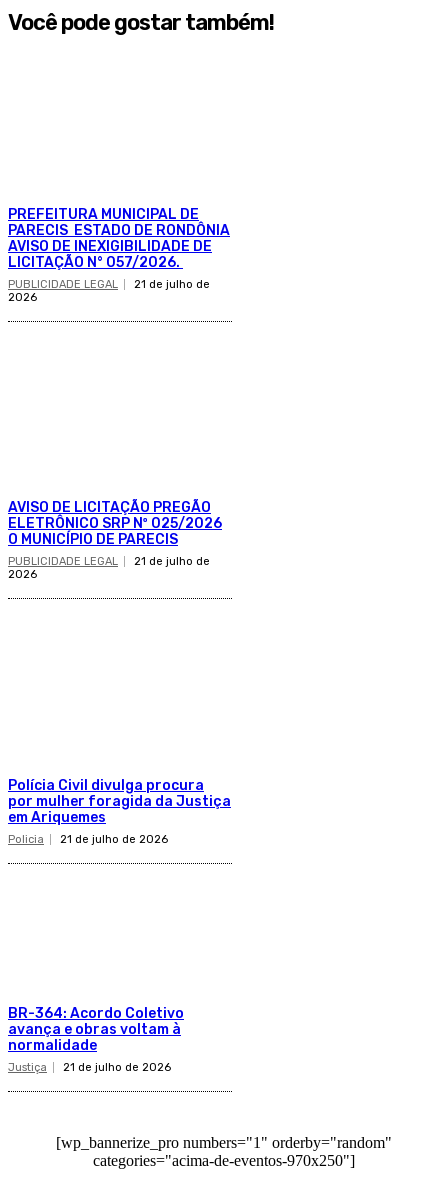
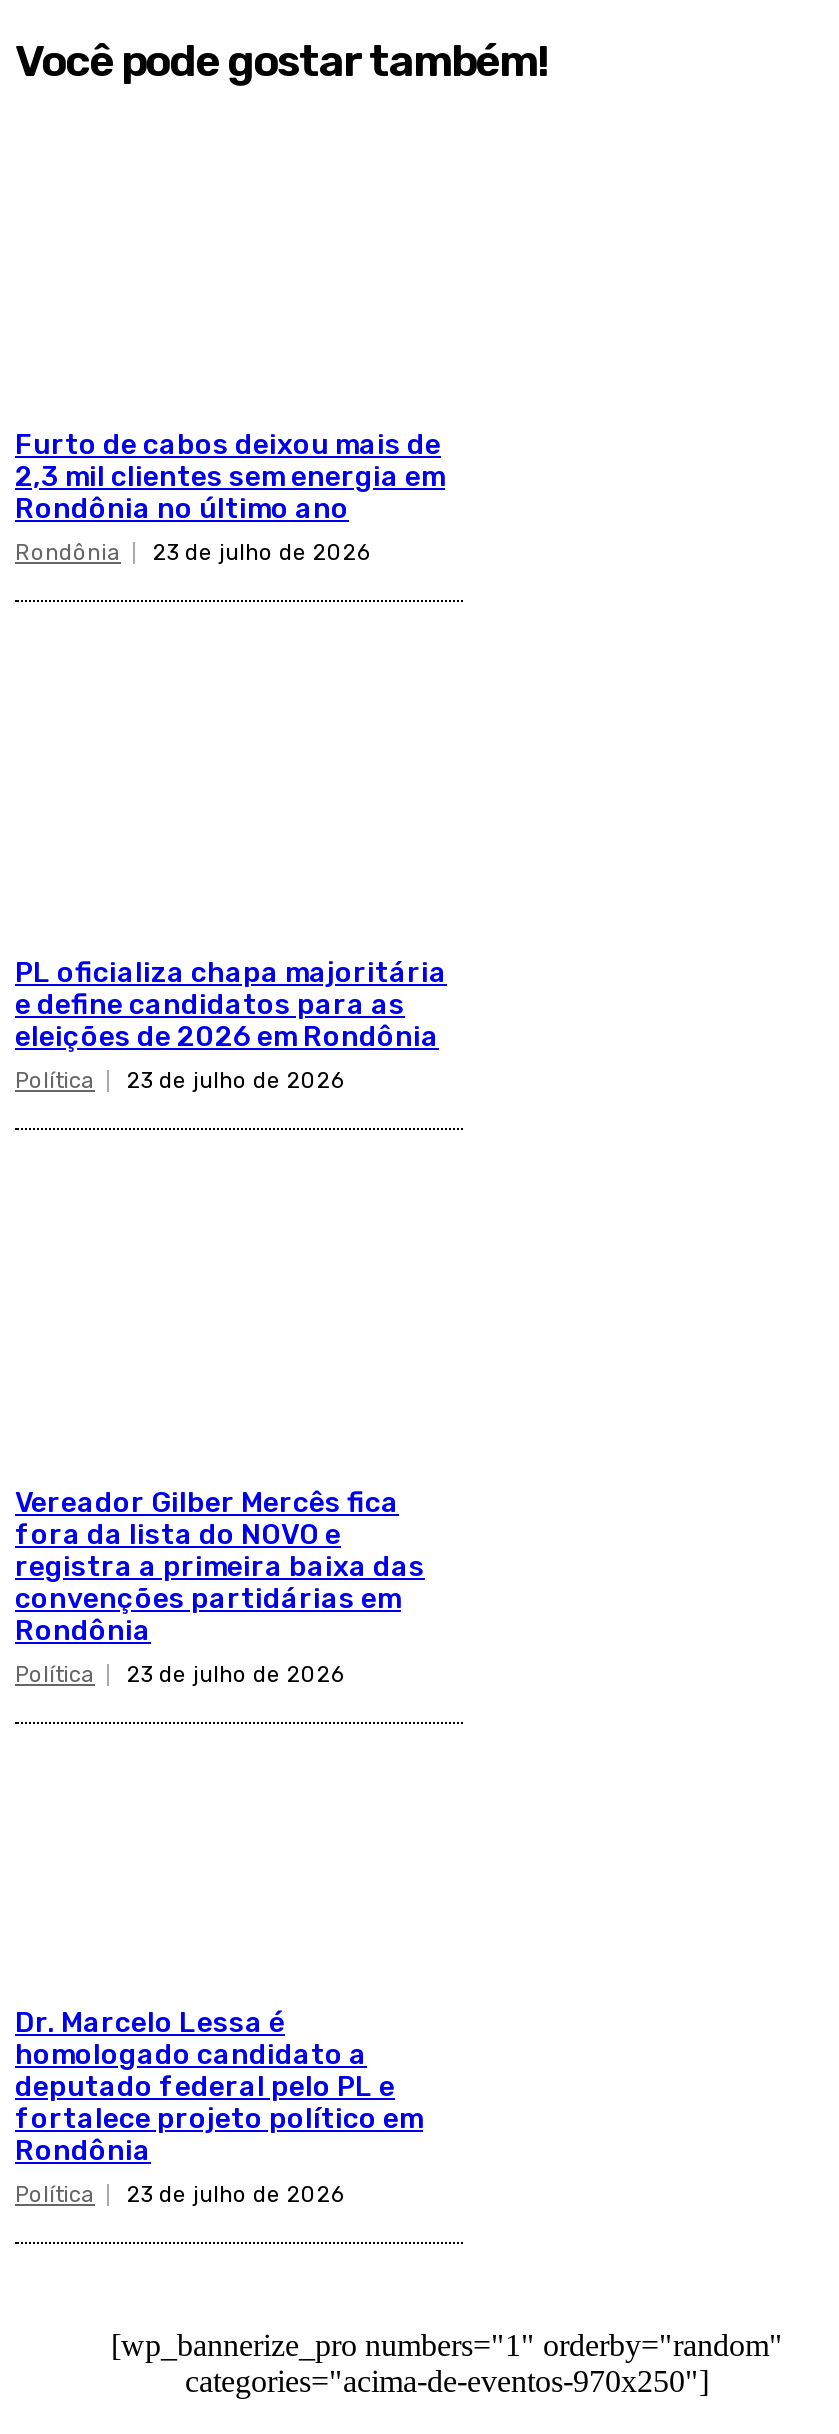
[8,205,230,303] PREFEITURA MUNICIPAL DE | PARECIS ESTADO DE RONDÔNIA | AVISO DE INEXIGIBILIDADE DE | LICITAÇÃO N° 057/2026. | PUBLICIDADE LEGAL | 21 de julho de | 2026 -> [15,427,445,565] Furto de cabos deixou mais de | 2,3 mil clientes sem energia em | Rondônia no último ano | Rondônia | 23 de julho de 2026
[8,499,222,581] AVISO DE LICITAÇÃO PREGÃO | ELETRÔNICO SRP Nº 025/2026 | O MUNICÍPIO DE PARECIS | PUBLICIDADE LEGAL | 21 de julho de | 2026 -> [15,956,447,1094] PL oficializa chapa majoritária | e define candidatos para as | eleições de 2026 em Rondônia | Política | 23 de julho de 2026
[8,776,231,845] Polícia Civil divulga procura | por mulher foragida da Justiça | em Ariquemes | Policia | 21 de julho de 2026 -> [15,1485,425,1687] Vereador Gilber Mercês fica | fora da lista do NOVO e | registra a primeira baixa das | convenções partidárias em | Rondônia | Política | 23 de julho de 2026
[8,1005,184,1074] BR-364: Acordo Coletivo | avança e obras voltam à | normalidade | Justiça | 21 de julho de 2026 -> [15,2006,423,2208] Dr. Marcelo Lessa é | homologado candidato a | deputado federal pelo PL e | fortalece projeto político em | Rondônia | Política | 23 de julho de 2026

